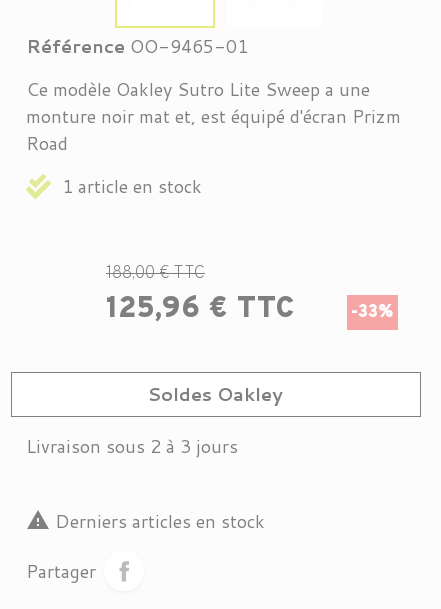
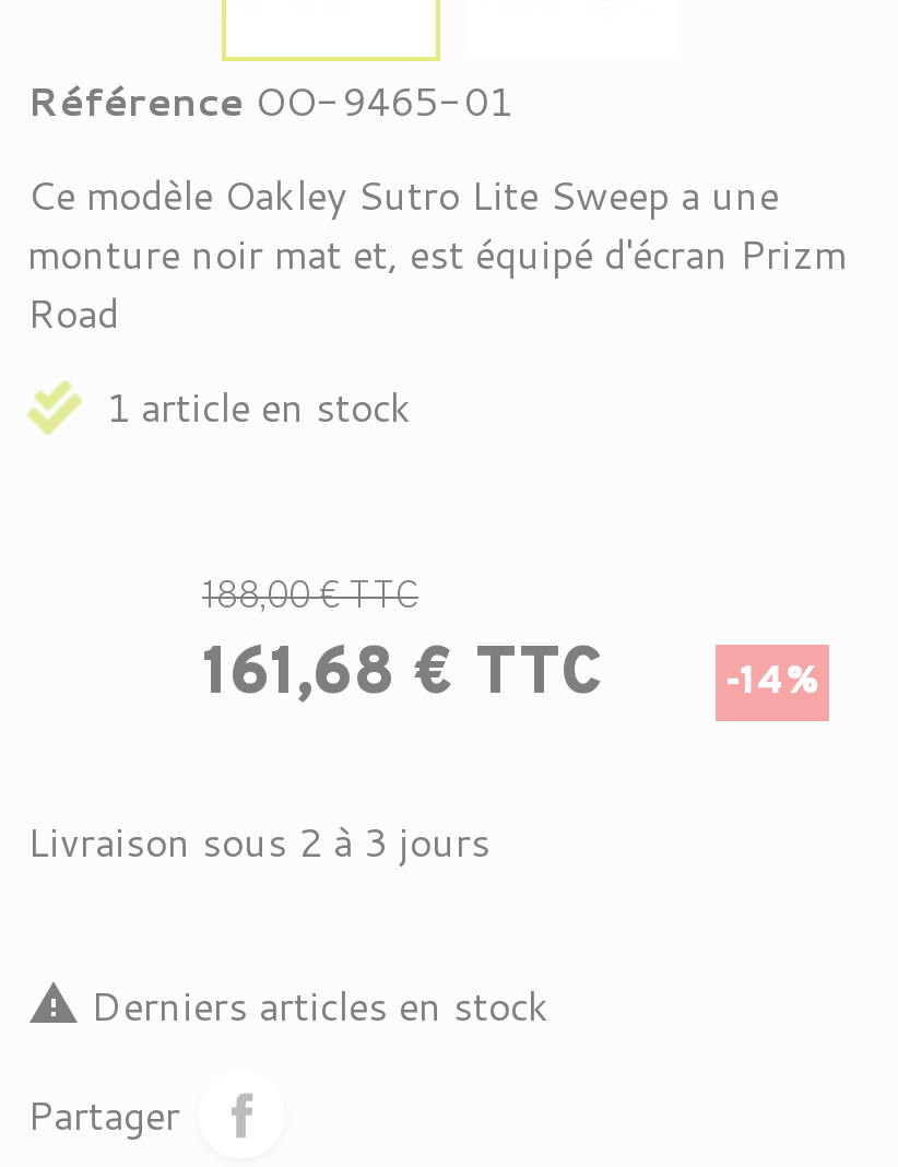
[106,291,394,407] 125,96 € TTC | -33% | Soldes Oakley -> [202,636,820,717] 161,68 € TTC | -14%

